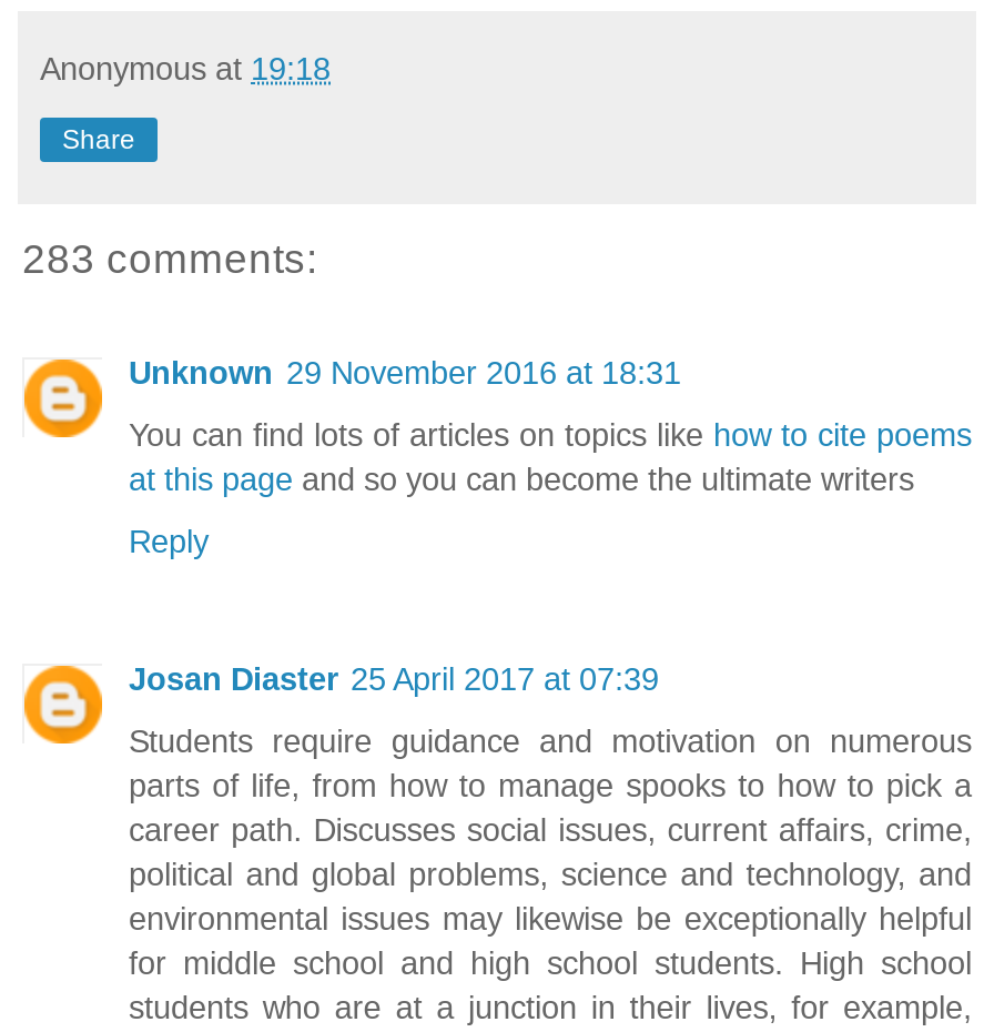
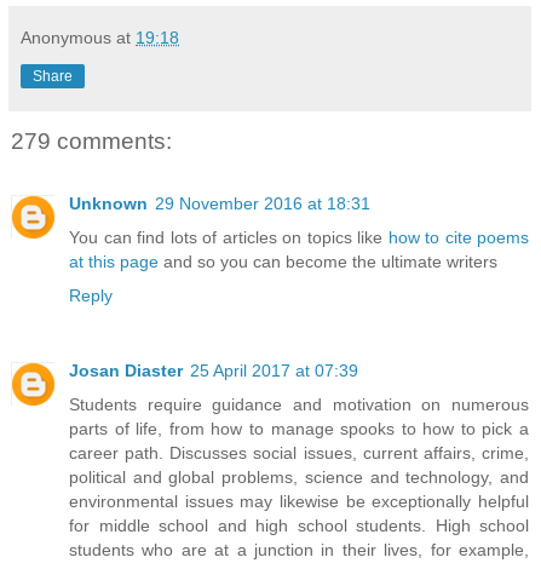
[22,235,317,281] 283 comments: -> [11,128,172,154] 279 comments:

